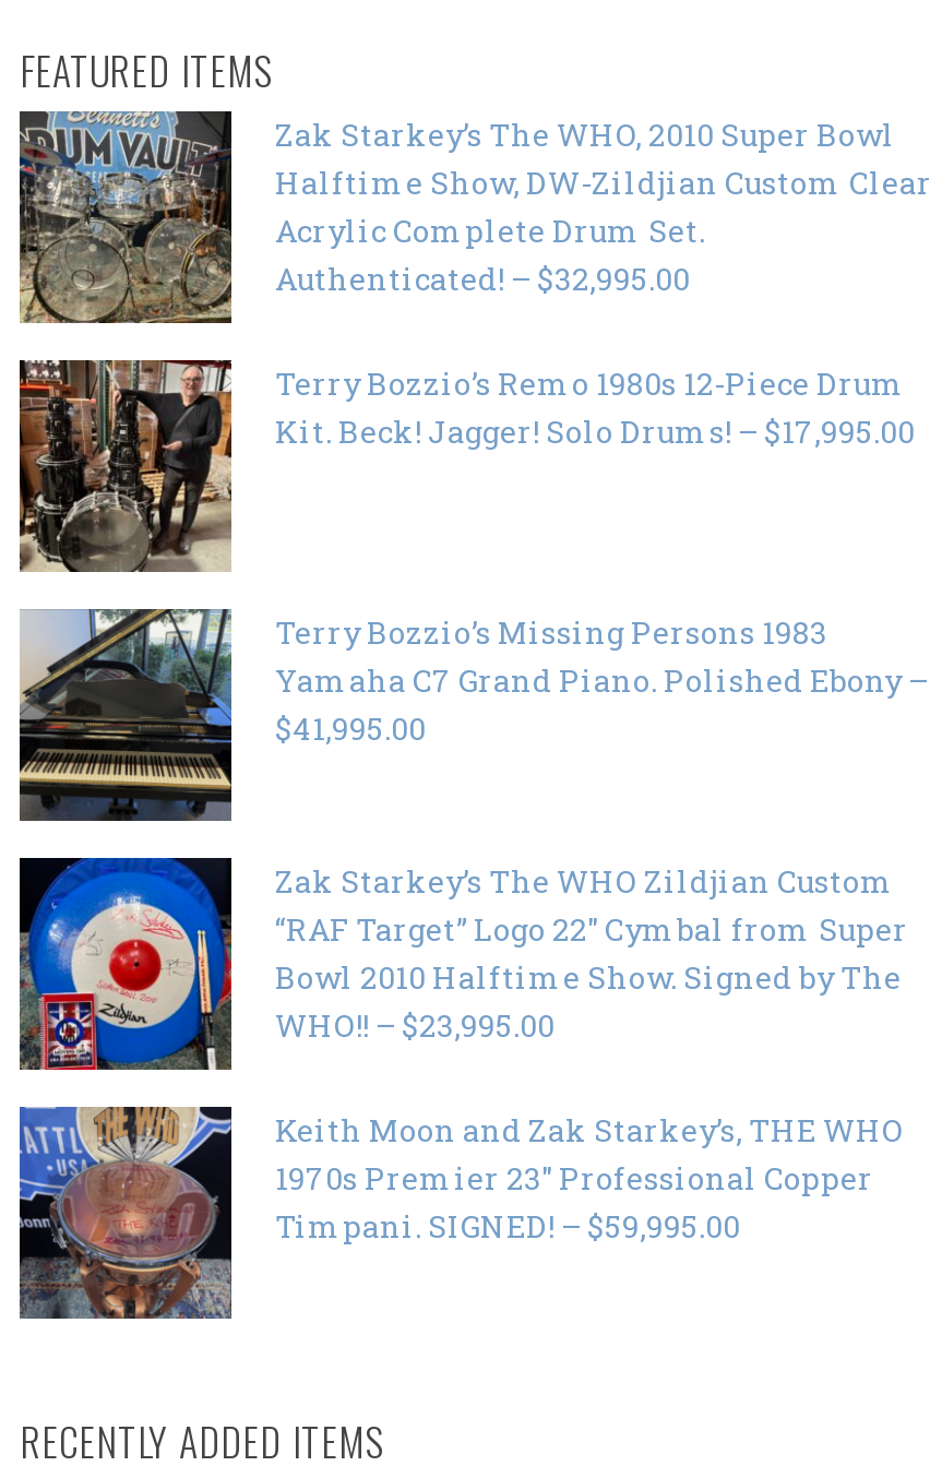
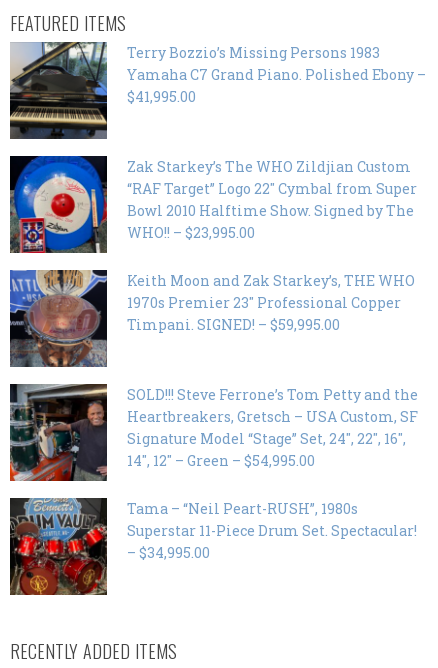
[17,109,932,452] [image] | Zak Starkey’s The WHO, 2010 Super Bowl | Halftime Show, DW-Zildjian Custom Clear | Acrylic Complete Drum Set. | Authenticated! – $32,995.00 | Terry Bozzio’s Remo 1980s 12-Piece Drum | Kit. Beck! Jagger! Solo Drums! – $17,995.00 -> none
[17,358,234,574] [image] -> none
moved [15,605,928,1247] -> [8,40,426,334]: [image] | Terry Bozzio’s Missing Persons 1983 | Yamaha C7 Grand Piano. Polished Ebony – | ... | 1970s Premier 23″ Professional Copper | Timpani. SIGNED! – $59,995.00
none -> [9,383,418,562] [image] | SOLD!!! Steve Ferrone’s Tom Petty and the | Heartbreakers, Gretsch – USA Custom, SF | Signature Model “Stage” Set, 24″, 22″, 16″, | 14″, 12″ – Green – $54,995.00 | Tama – “Neil Peart-RUSH”, 1980s | Superstar 11-Piece Drum Set. Spectacular! | – $34,995.00
none -> [9,497,108,596] [image]

